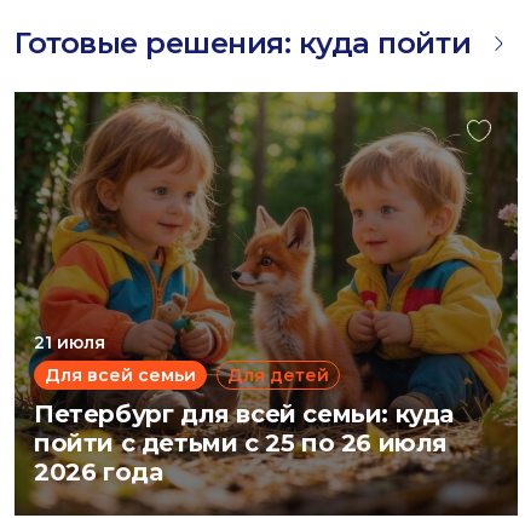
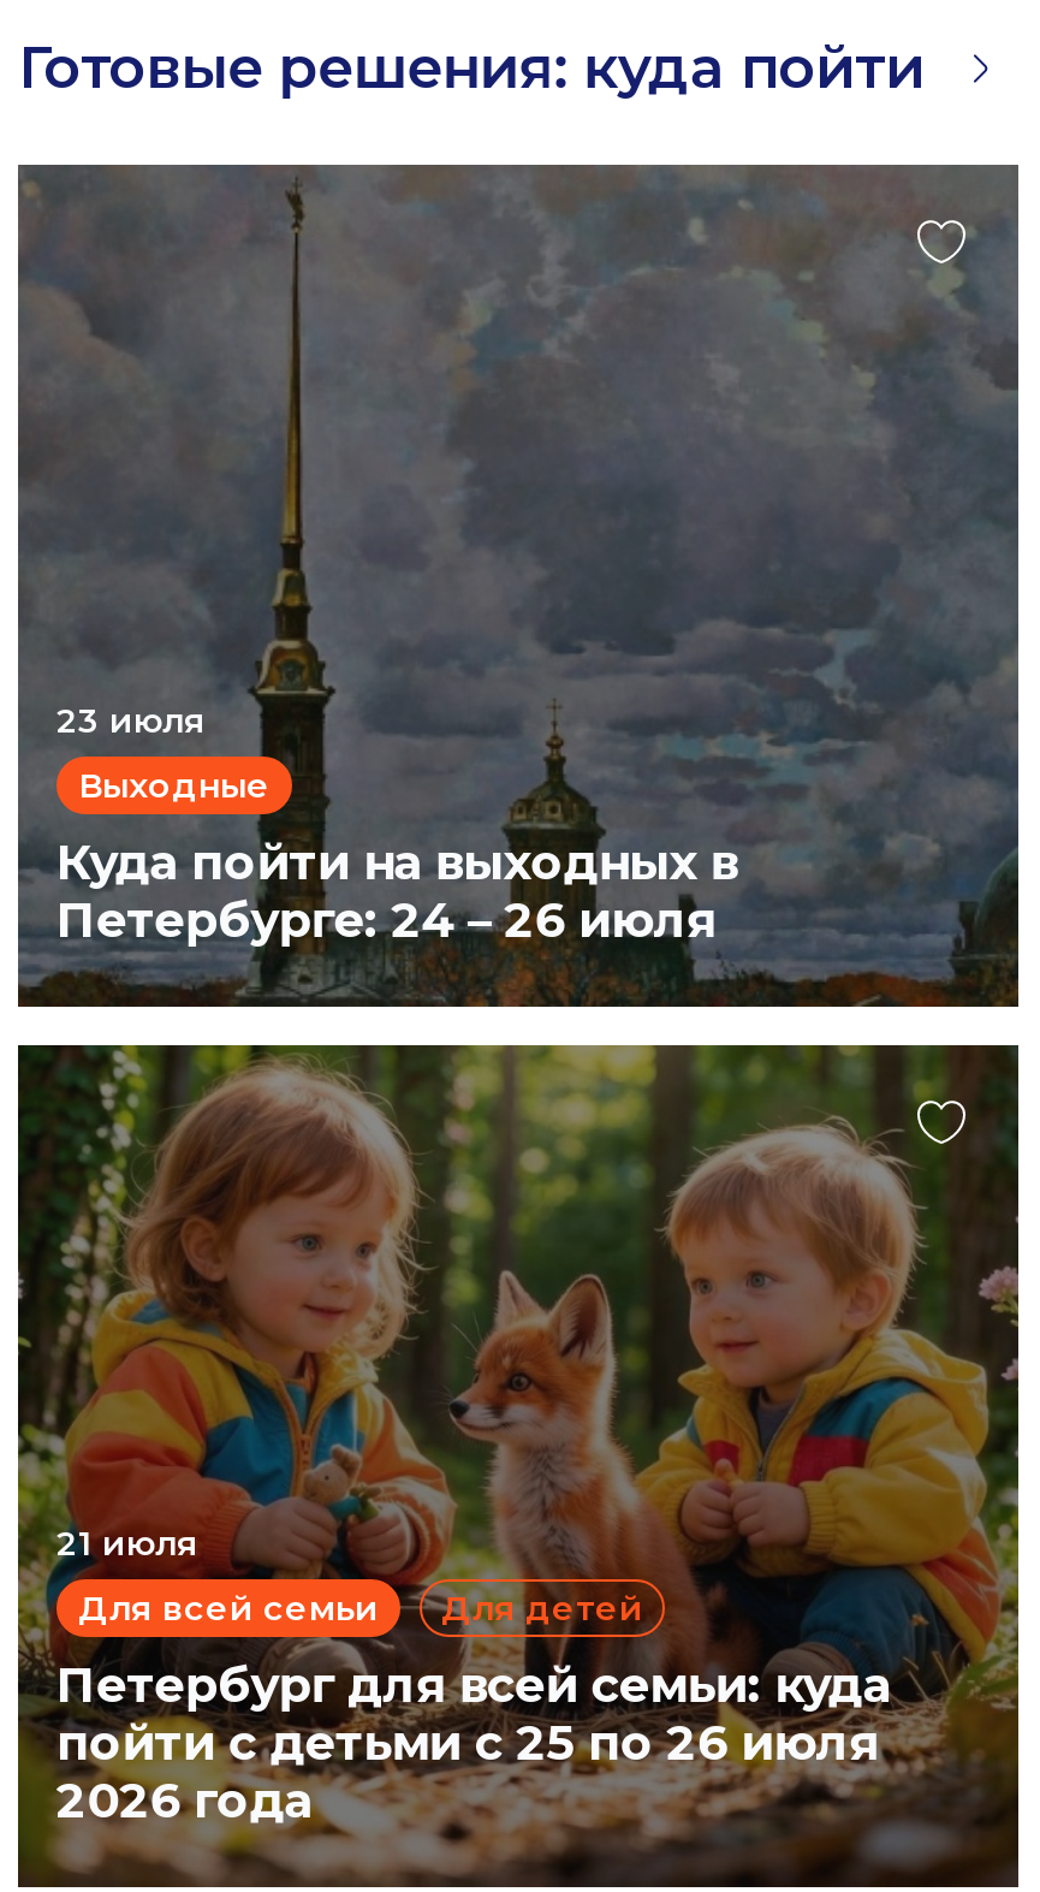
none -> [18,165,1018,1007] [image] | Выходные
none -> [57,699,738,949] 23 июля | Куда пойти на выходных в | Петербурге: 24 – 26 июля

